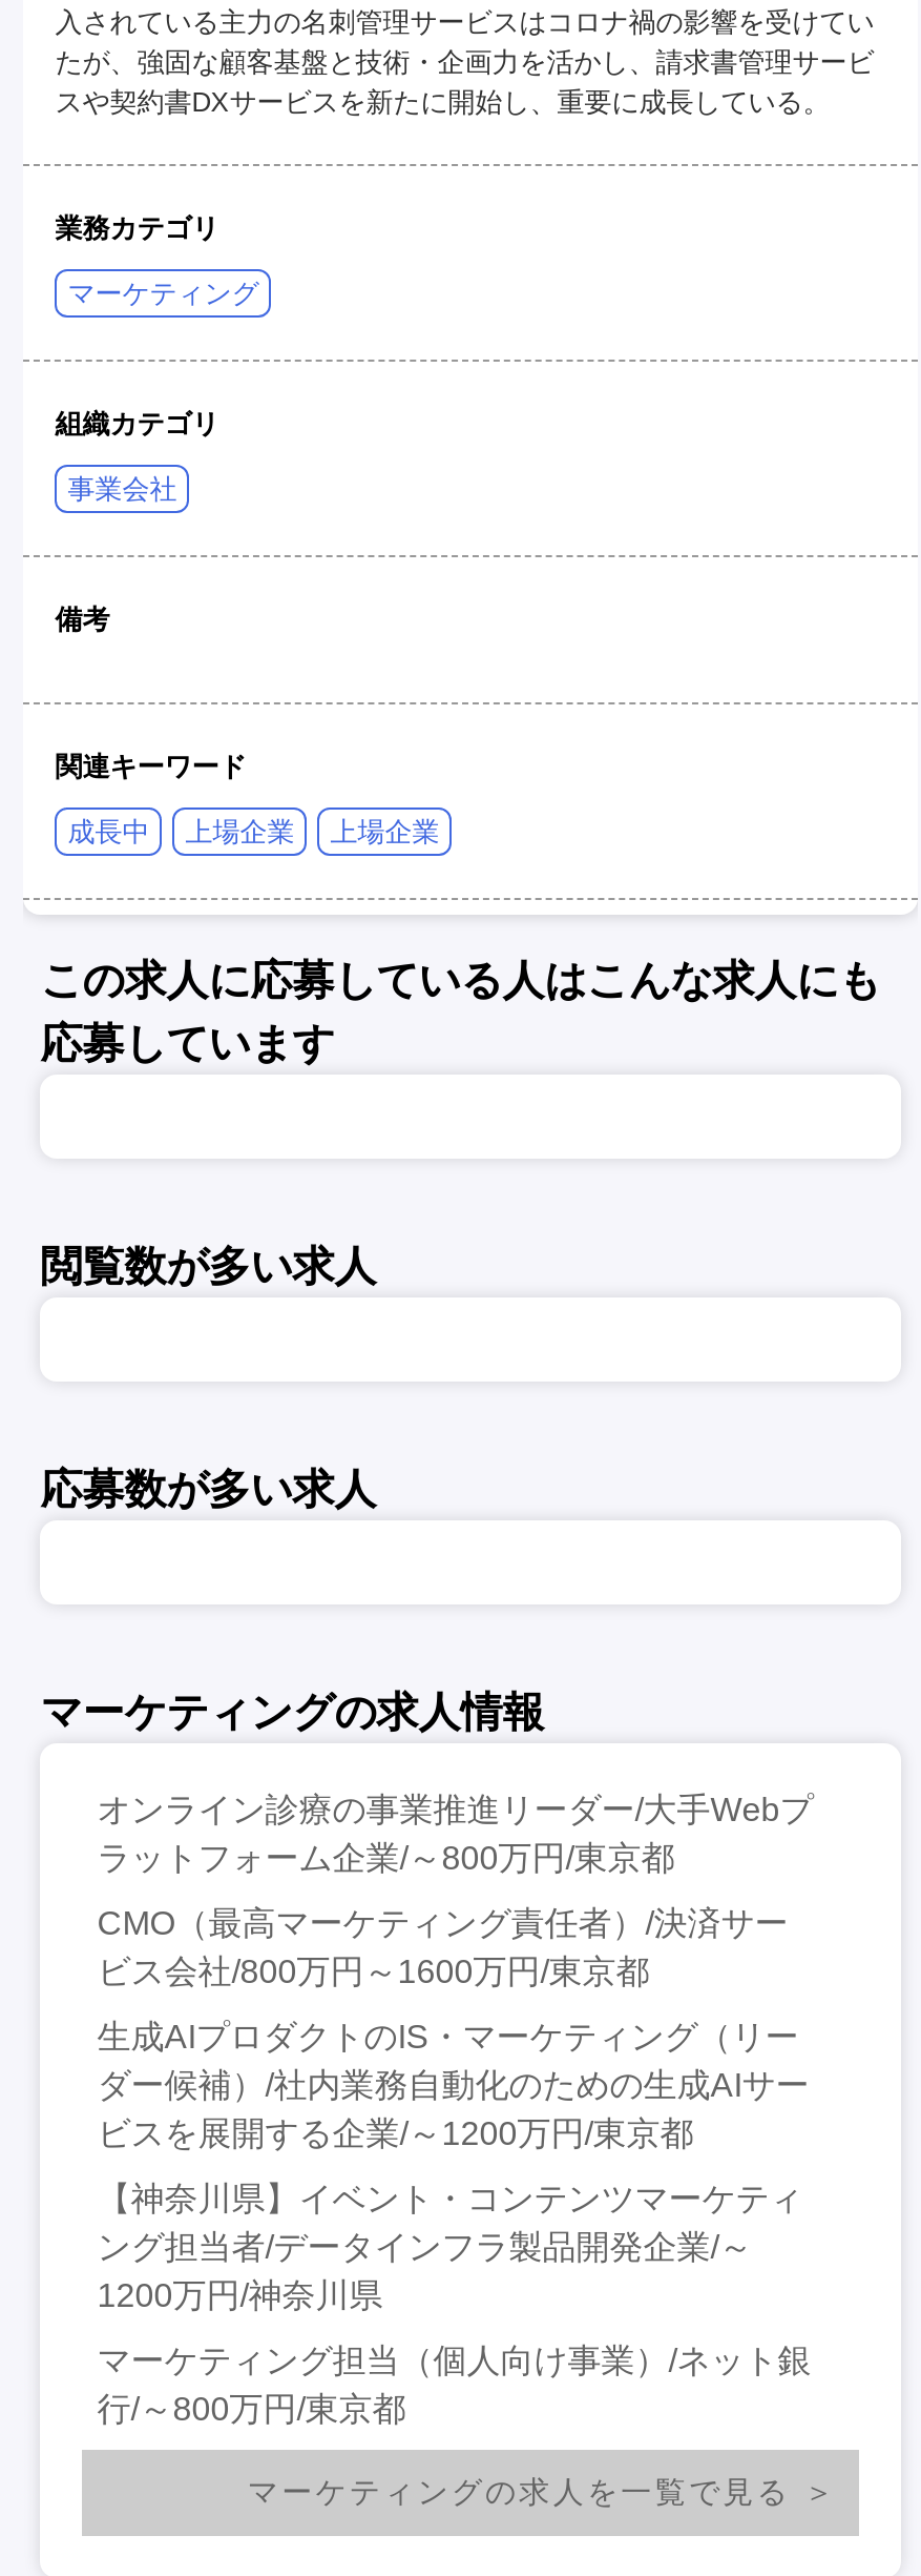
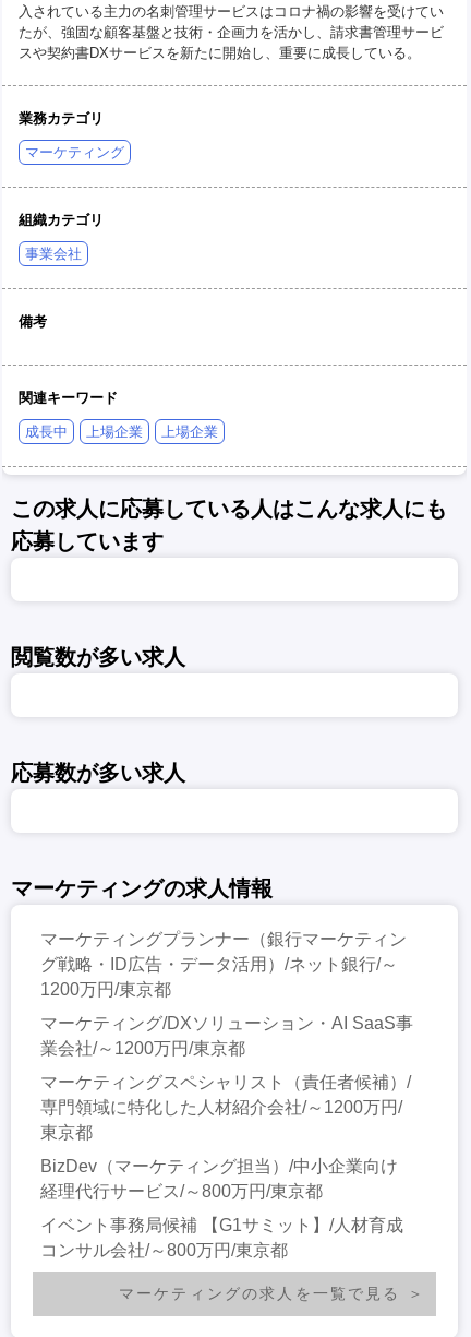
[97,1791,813,1875] オンライン診療の事業推進リーダー/大手Webプ | ラットフォーム企業/～800万円/東京都 -> [41,930,407,998] マーケティングプランナー（銀行マーケティン | グ戦略・ID広告・データ活用）/ネット銀行/～ | 1200万円/東京都
[97,1905,788,1989] CMO（最高マーケティング責任者）/決済サー | ビス会社/800万円～1600万円/東京都 -> [41,1014,413,1057] マーケティング/DXソリューション・AI SaaS事 | 業会社/～1200万円/東京都
[97,2018,809,2151] 生成AIプロダクトのIS・マーケティング（リー | ダー候補）/社内業務自動化のための生成AIサー | ビスを展開する企業/～1200万円/東京都 -> [41,1073,411,1141] マーケティングスペシャリスト（責任者候補）/ | 専門領域に特化した人材紹介会社/～1200万円/ | 東京都
[97,2180,803,2313] 【神奈川県】イベント・コンテンツマーケティ | ング担当者/データインフラ製品開発企業/～ | 1200万円/神奈川県 -> [41,1157,398,1200] BizDev（マーケティング担当）/中小企業向け | 経理代行サービス/～800万円/東京都
[97,2342,811,2426] マーケティング担当（個人向け事業）/ネット銀 | 行/～800万円/東京都 -> [41,1216,404,1259] イベント事務局候補 【G1サミット】/人材育成 | コンサル会社/～800万円/東京都

